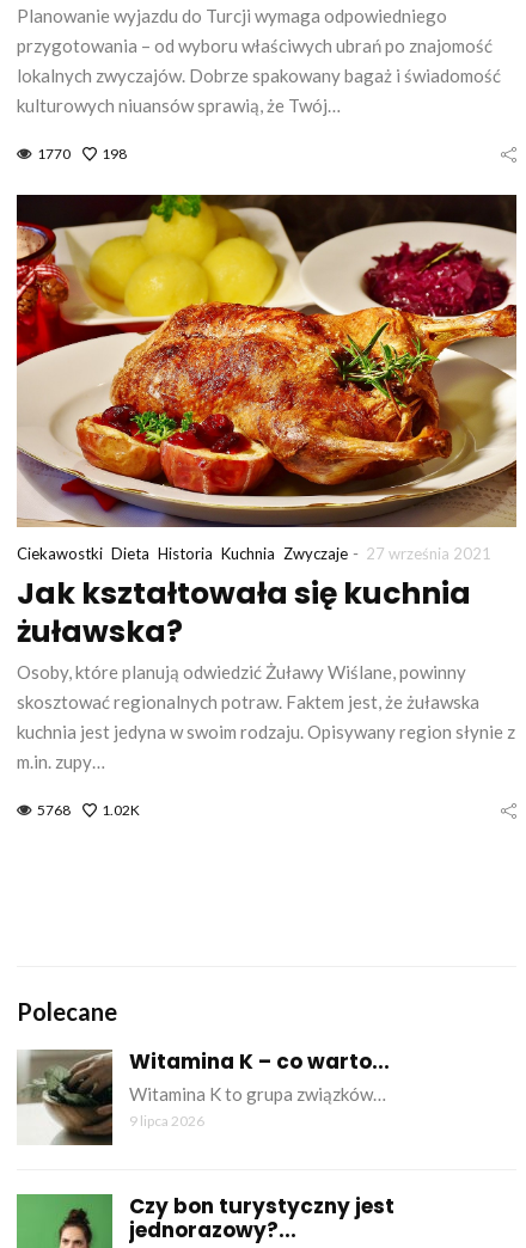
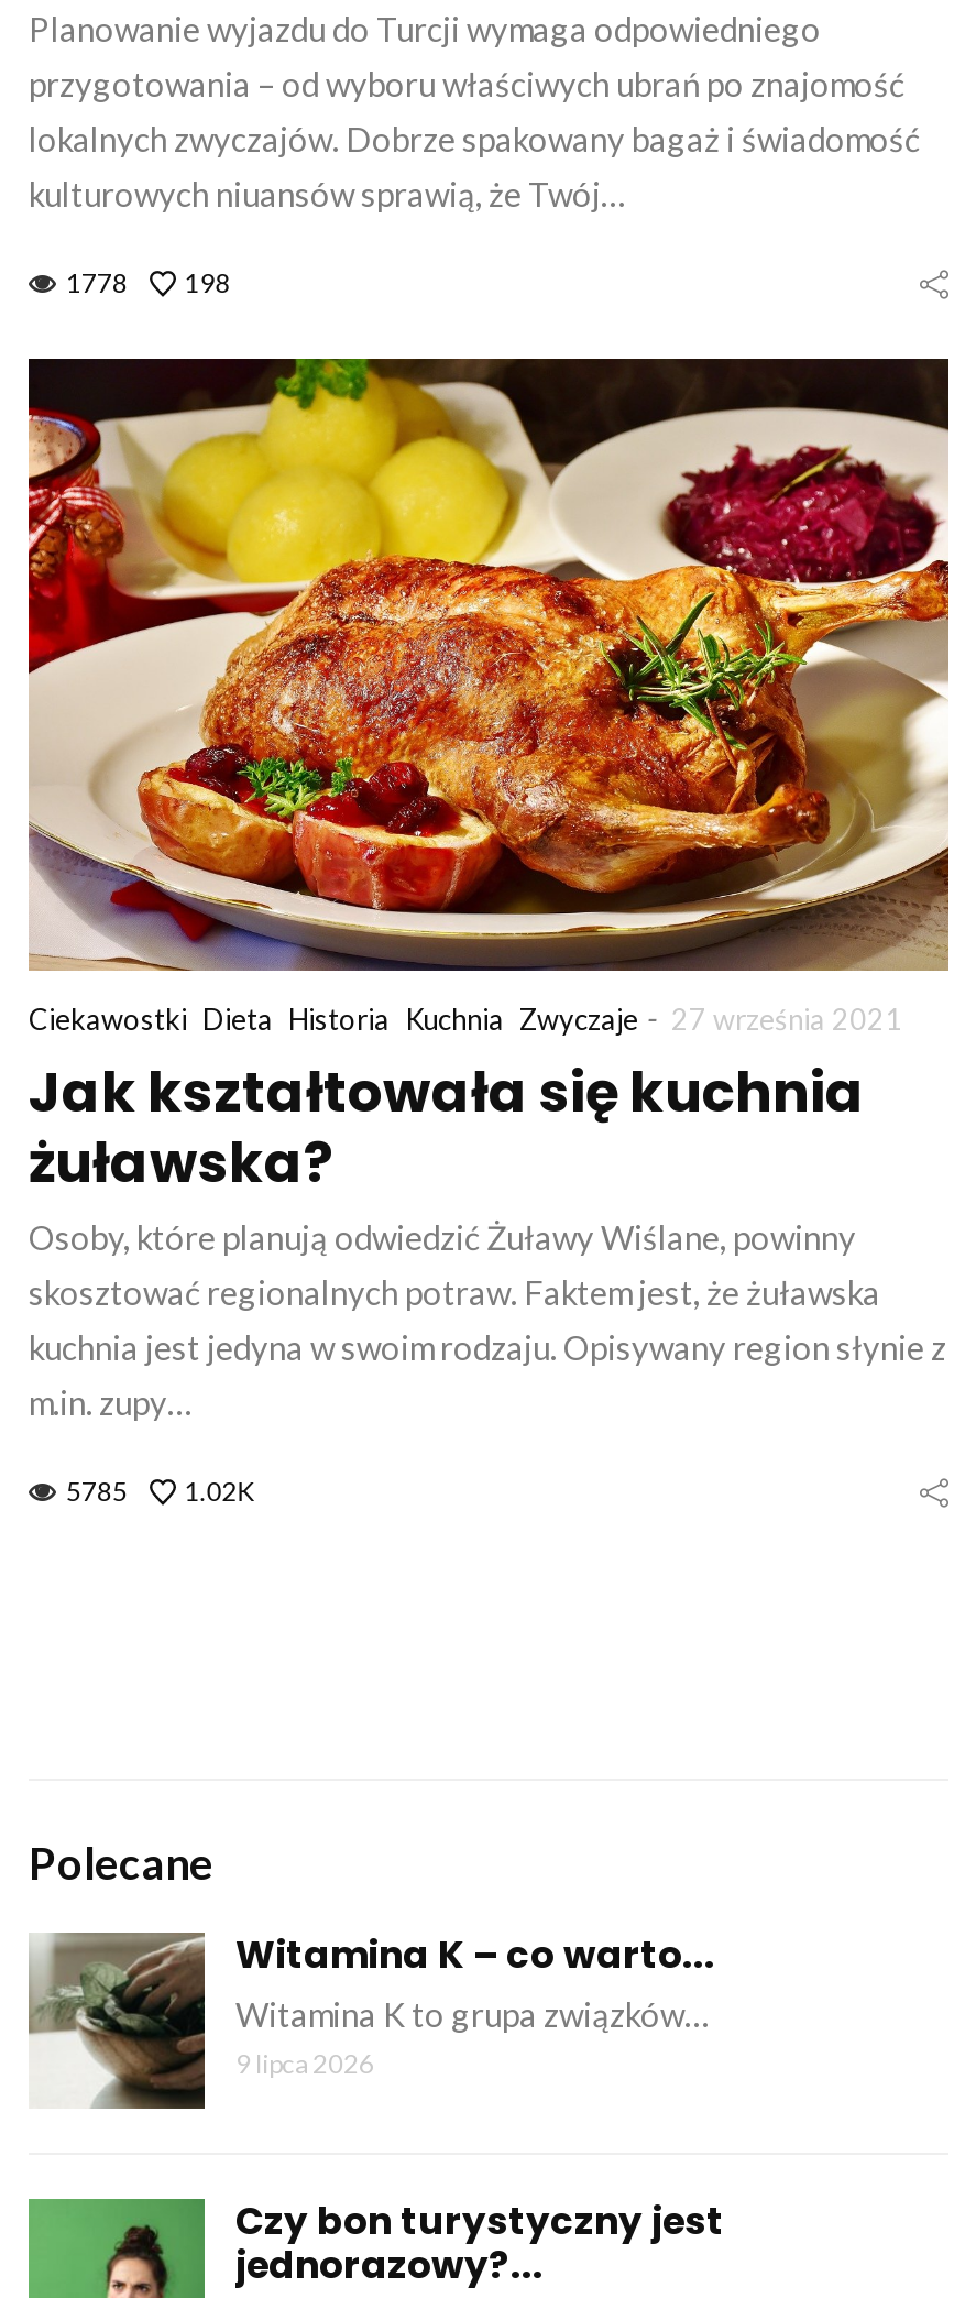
[37,145,126,163] 1770 198 -> [66,267,231,300] 1778 198
[37,802,140,819] 5768 1.02K -> [66,1476,255,1509] 5785 1.02K

